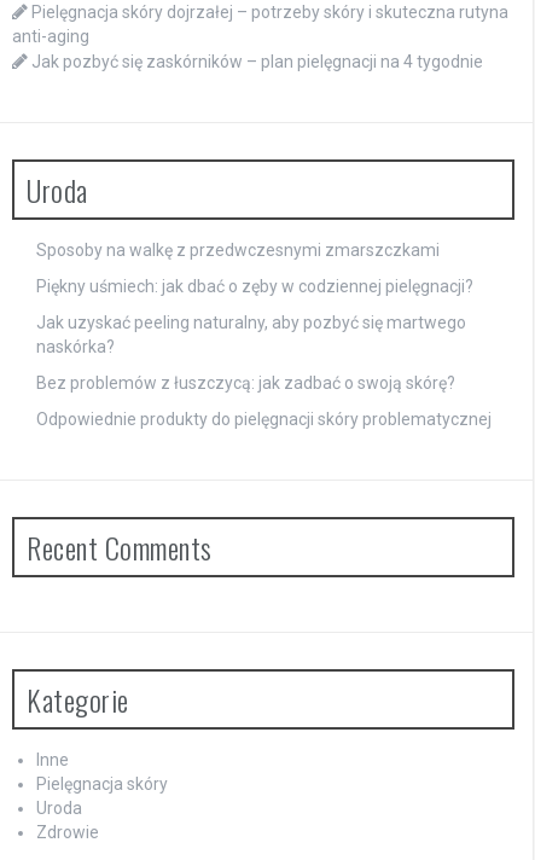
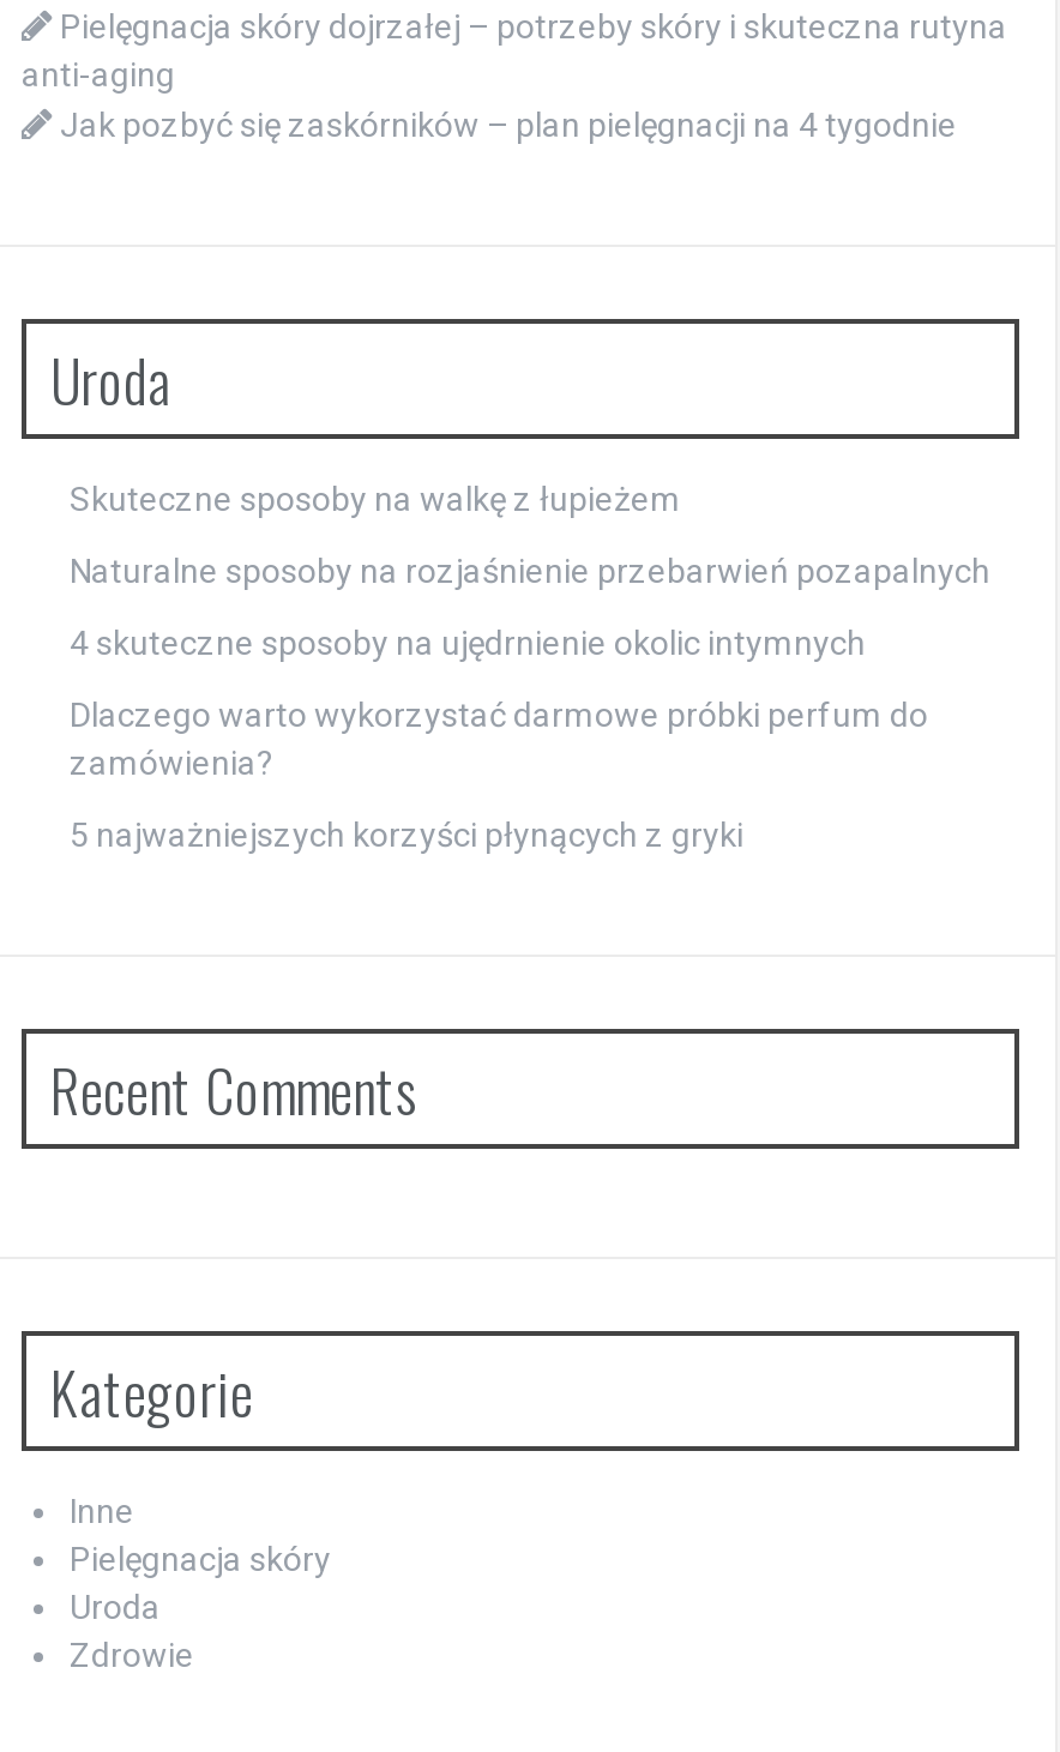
[36,241,440,260] Sposoby na walkę z przedwczesnymi zmarszczkami -> [70,478,681,517] Skuteczne sposoby na walkę z łupieżem
[36,277,473,297] Piękny uśmiech: jak dbać o zęby w codziennej pielęgnacji? -> [70,550,990,589] Naturalne sposoby na rozjaśnienie przebarwień pozapalnych
[36,313,466,357] Jak uzyskać peeling naturalny, aby pozbyć się martwego | naskórka? -> [70,622,866,661] 4 skuteczne sposoby na ujędrnienie okolic intymnych
[36,374,455,393] Bez problemów z łuszczycą: jak zadbać o swoją skórę? -> [70,694,928,781] Dlaczego warto wykorzystać darmowe próbki perfum do | zamówienia?
[36,410,492,429] Odpowiednie produkty do pielęgnacji skóry problematycznej -> [70,814,743,853] 5 najważniejszych korzyści płynących z gryki

